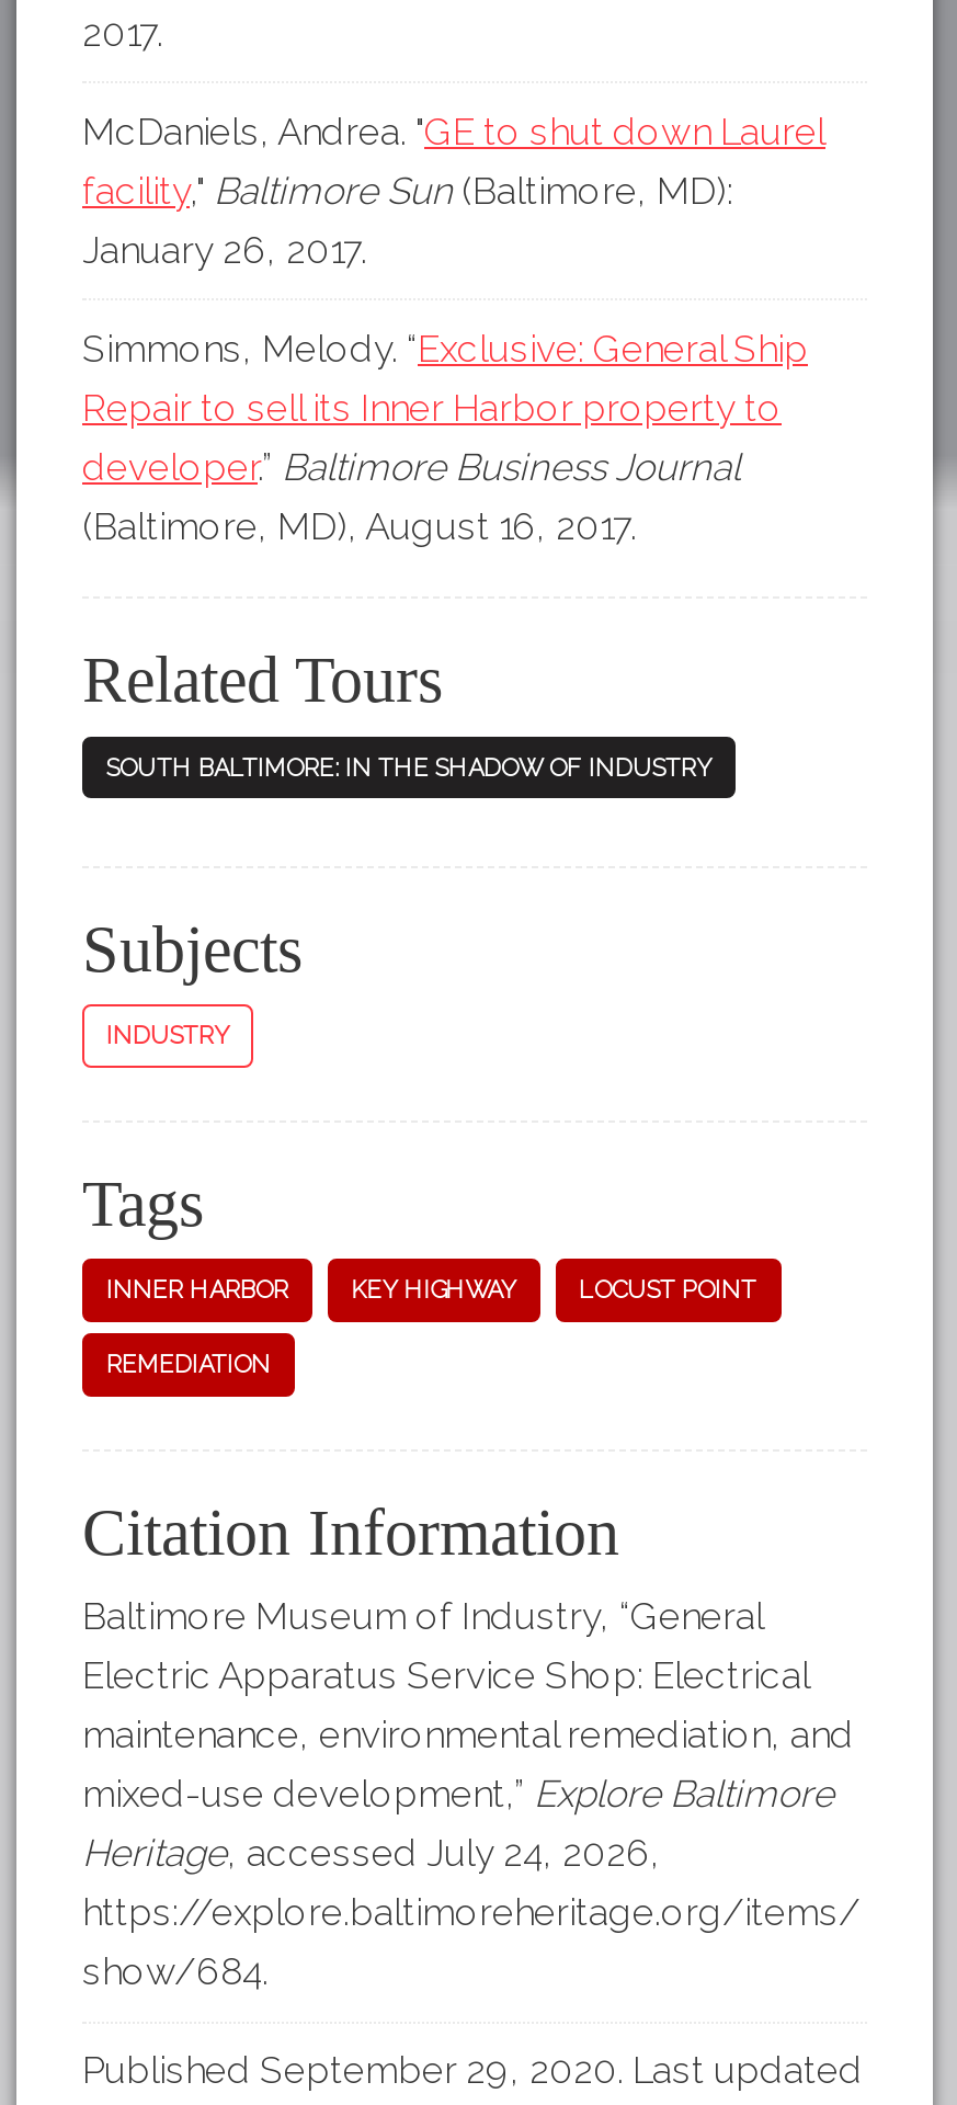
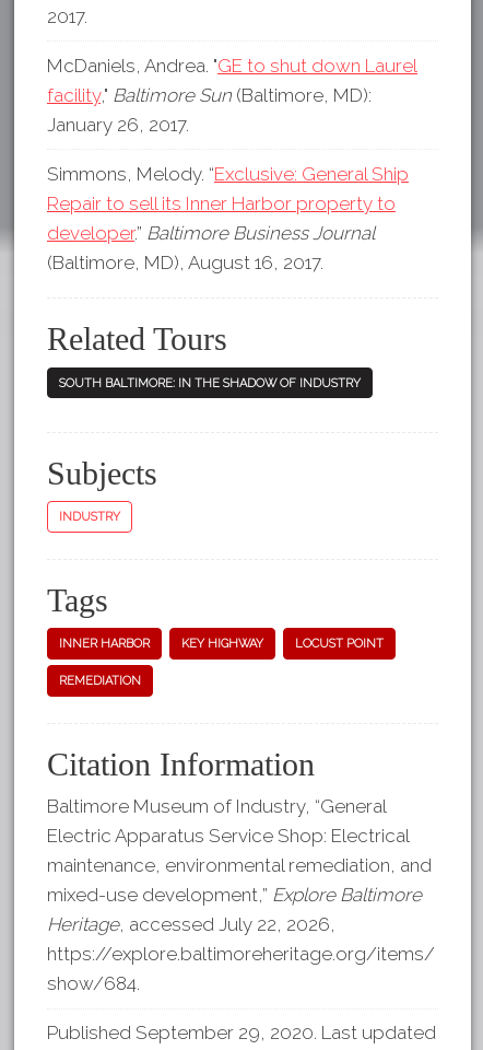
[82,1832,661,1876] Heritage, accessed July 24, 2026, -> [47,914,335,936] Heritage, accessed July 22, 2026,

